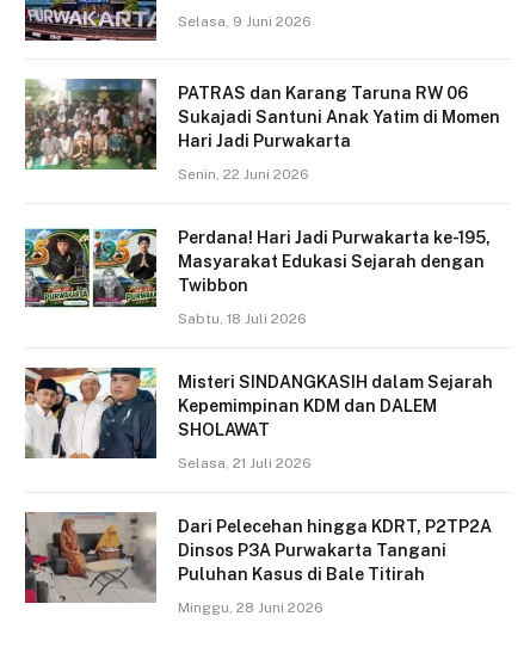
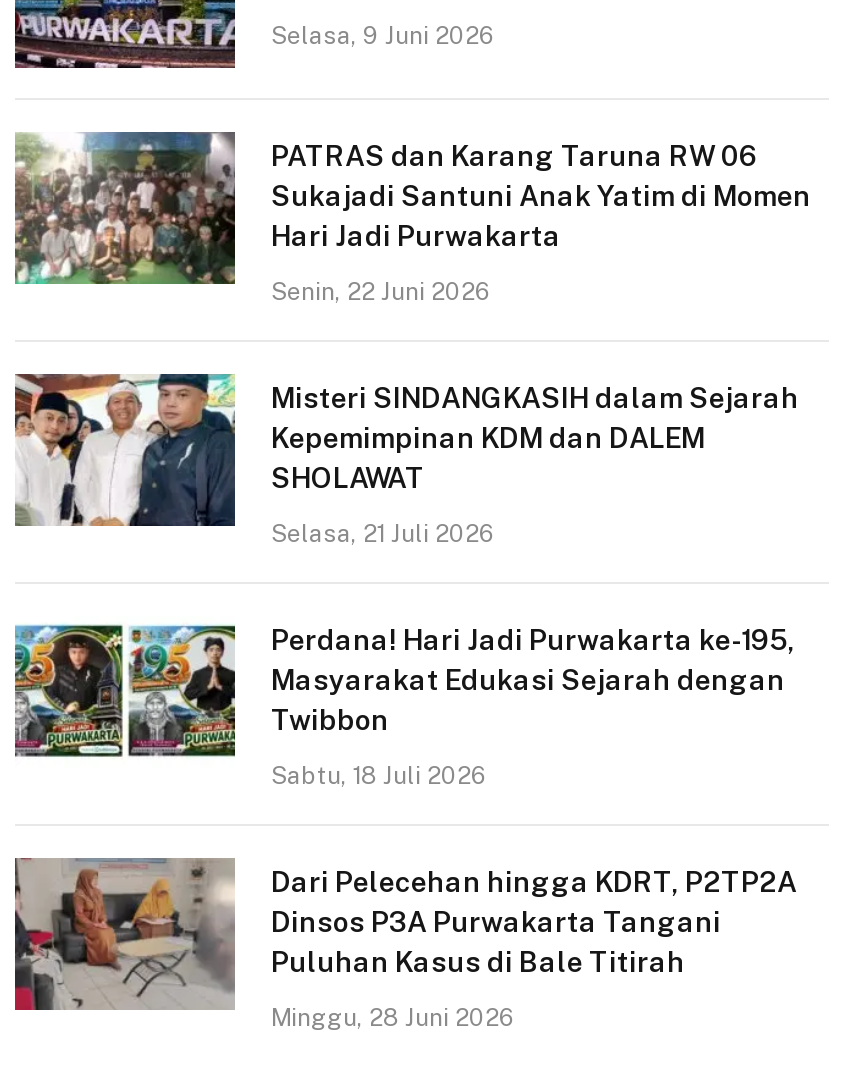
moved [23,226,491,326] -> [11,620,795,789]: [image] | Perdana! Hari Jadi Purwakarta ke-195, | Masyarakat Edukasi Sejarah dengan | Twibbon | Sabtu, 18 Juli 2026
moved [24,366,493,471] -> [15,372,799,547]: [image] | Misteri SINDANGKASIH dalam Sejarah | Kepemimpinan KDM dan DALEM | SHOLAWAT | Selasa, 21 Juli 2026

